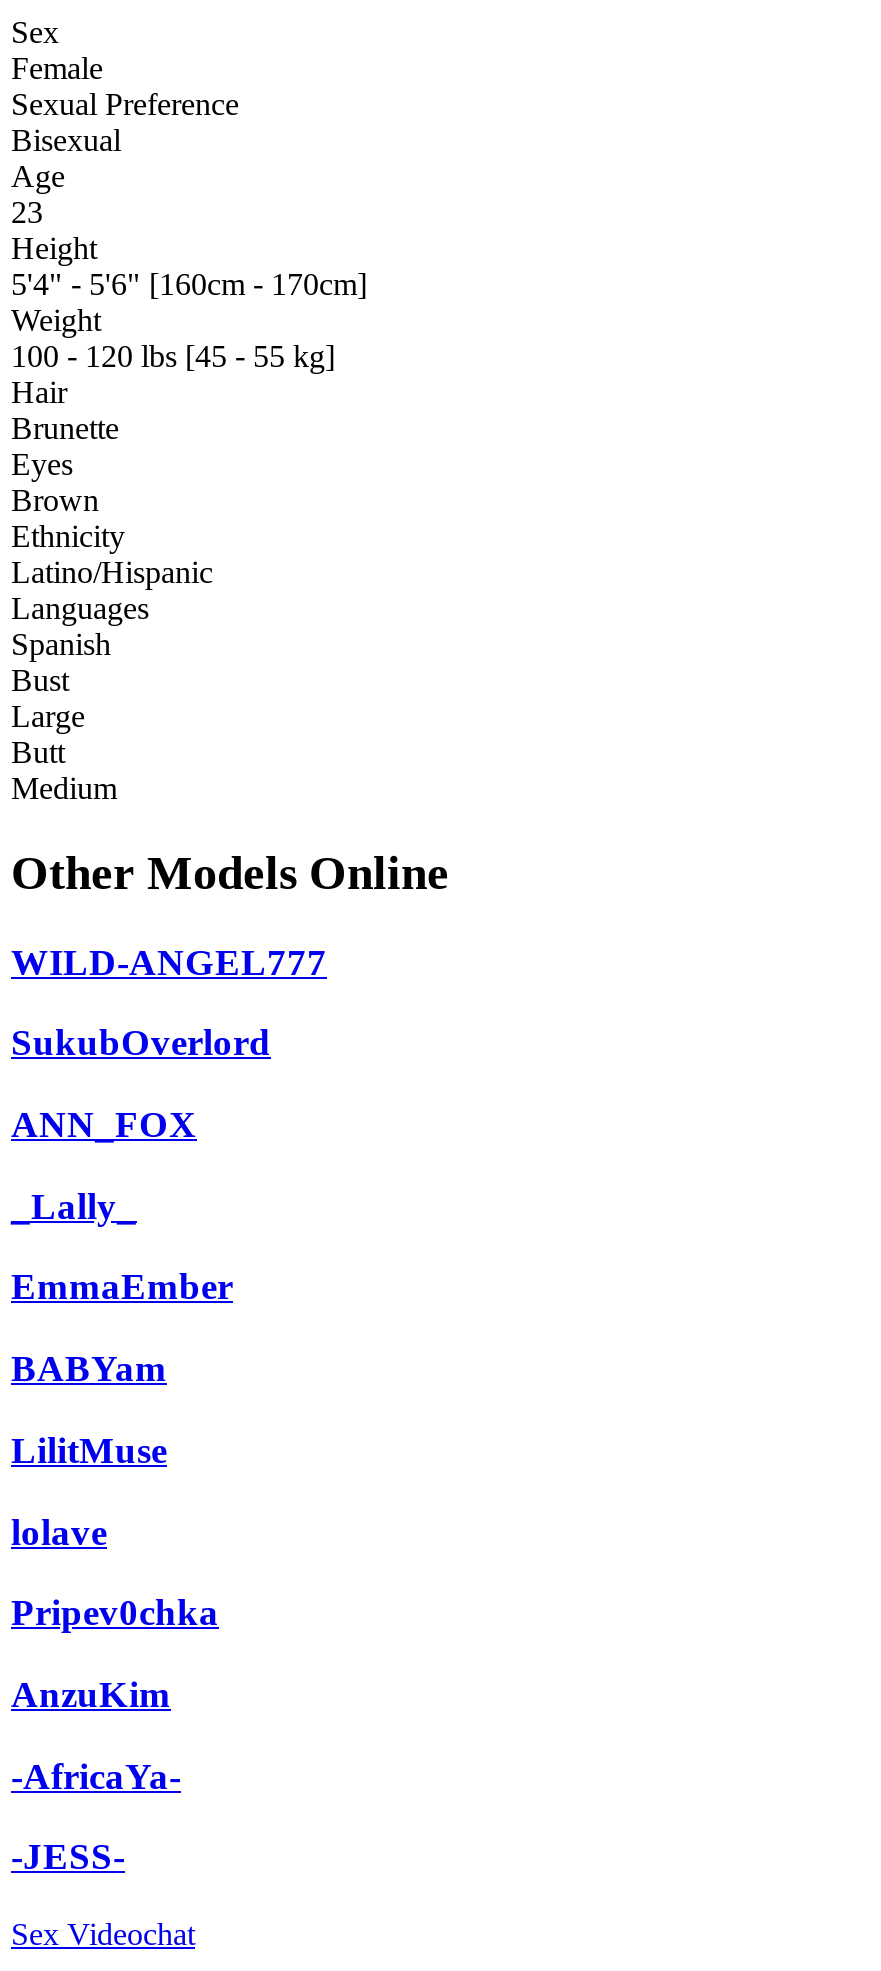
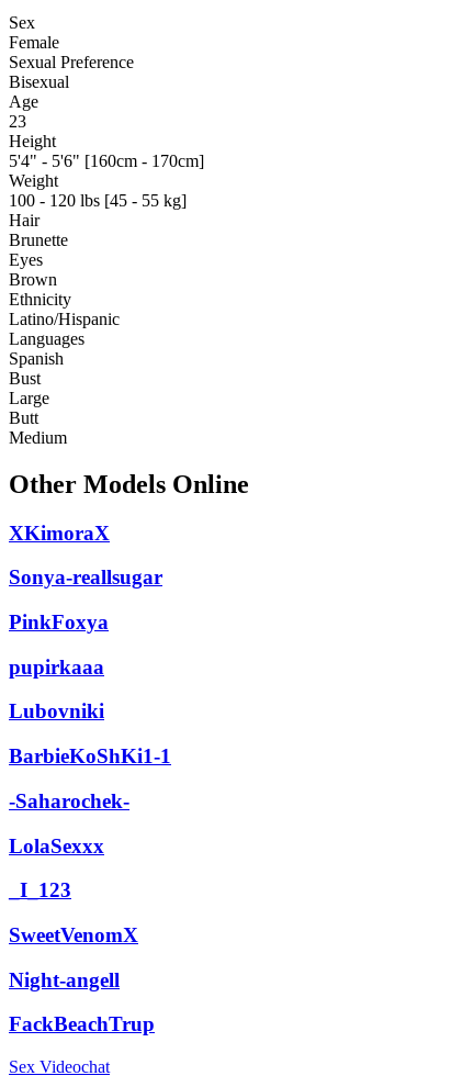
[11,940,327,982] WILD-ANGEL777 -> [9,521,110,544] XKimoraX
[11,1021,271,1063] SukubOverlord -> [9,566,162,589] Sonya-reallsugar
[11,1103,197,1145] ANN_FOX -> [9,610,109,633] PinkFoxya
[11,1184,137,1226] _Lally_ -> [9,655,104,678] pupirkaaa
[11,1266,233,1308] EmmaEmber -> [9,700,104,723] Lubovniki
[11,1347,167,1389] BABYam -> [9,745,171,768] BarbieKoShKi1-1
[11,1429,167,1471] LilitMuse -> [9,789,129,812] -Saharochek-
[11,1510,107,1552] lolave -> [9,834,104,857] LolaSexxx
[11,1591,219,1633] Pripev0chka -> [9,879,71,902] _I_123
[11,1673,171,1715] AnzuKim -> [9,923,138,946] SweetVenomX
[11,1754,181,1796] -AfricaYa- -> [9,968,120,991] Night-angell
[11,1836,125,1878] -JESS- -> [9,1013,155,1036] FackBeachTrup

